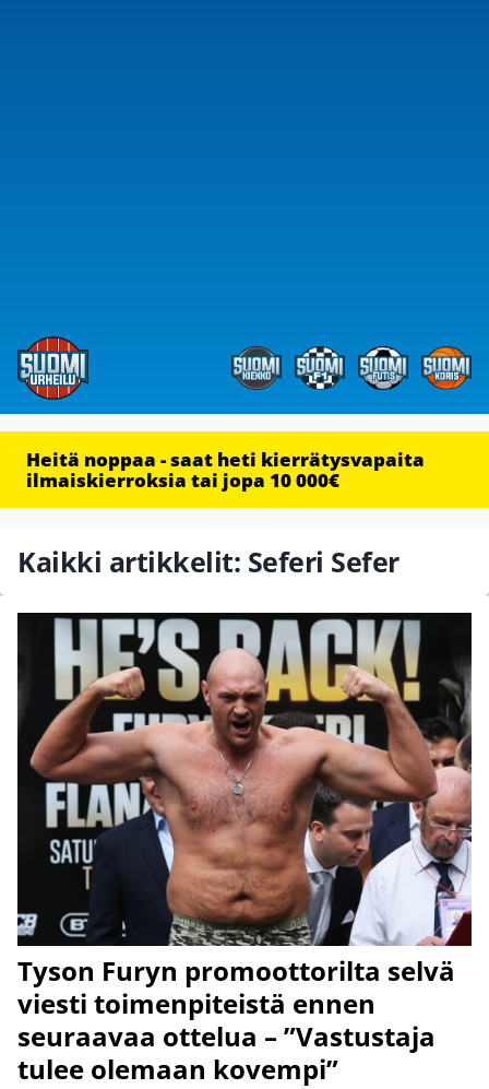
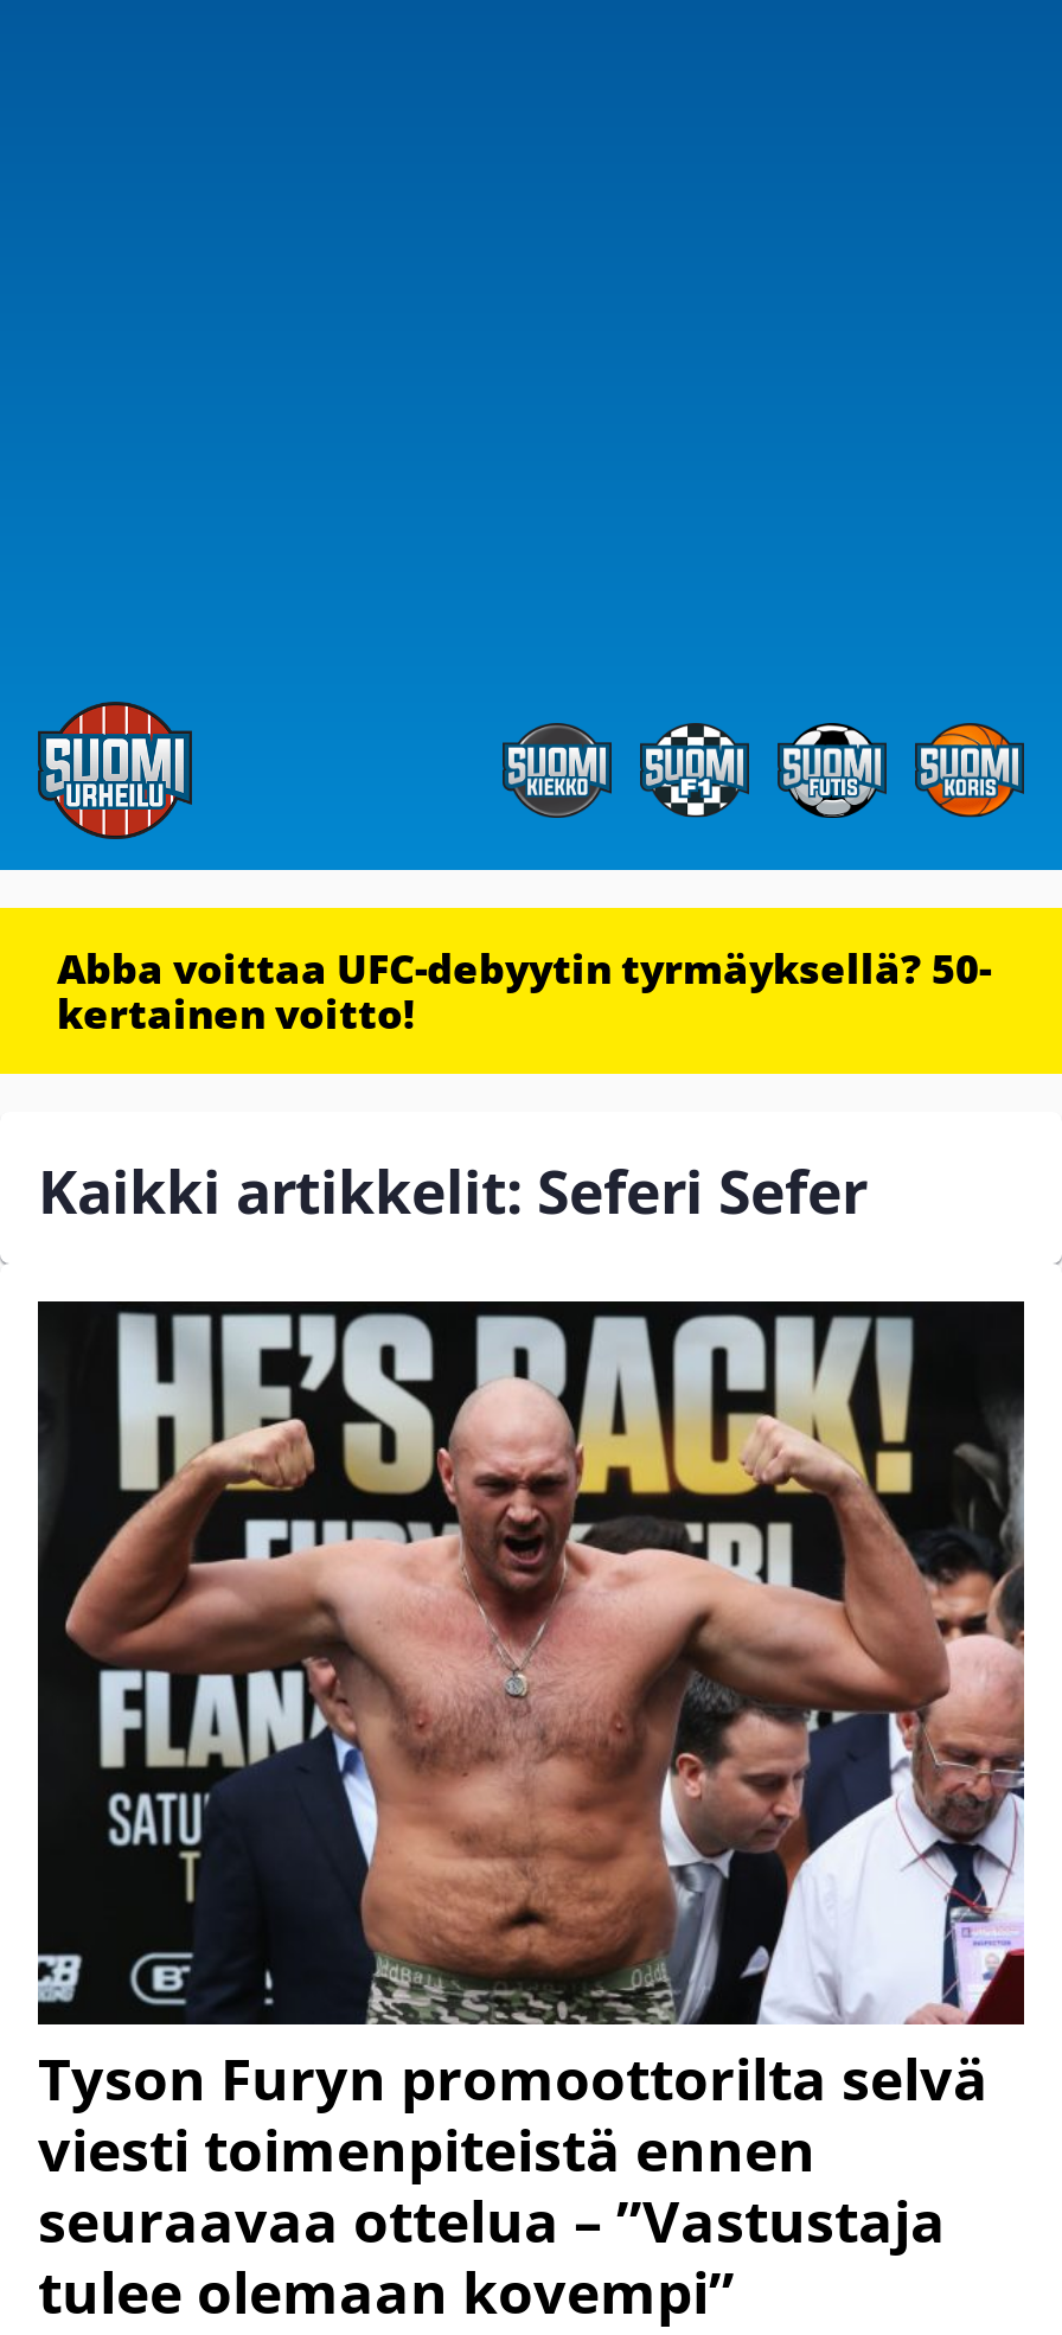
[26,447,425,493] Heitä noppaa - saat heti kierrätysvapaita | ilmaiskierroksia tai jopa 10 000€ -> [57,941,991,1041] Abba voittaa UFC-debyytin tyrmäyksellä? 50- | kertainen voitto!

